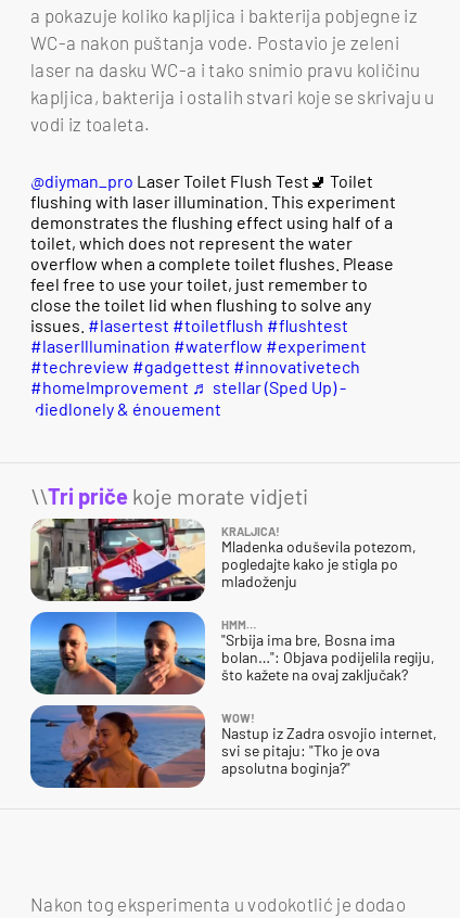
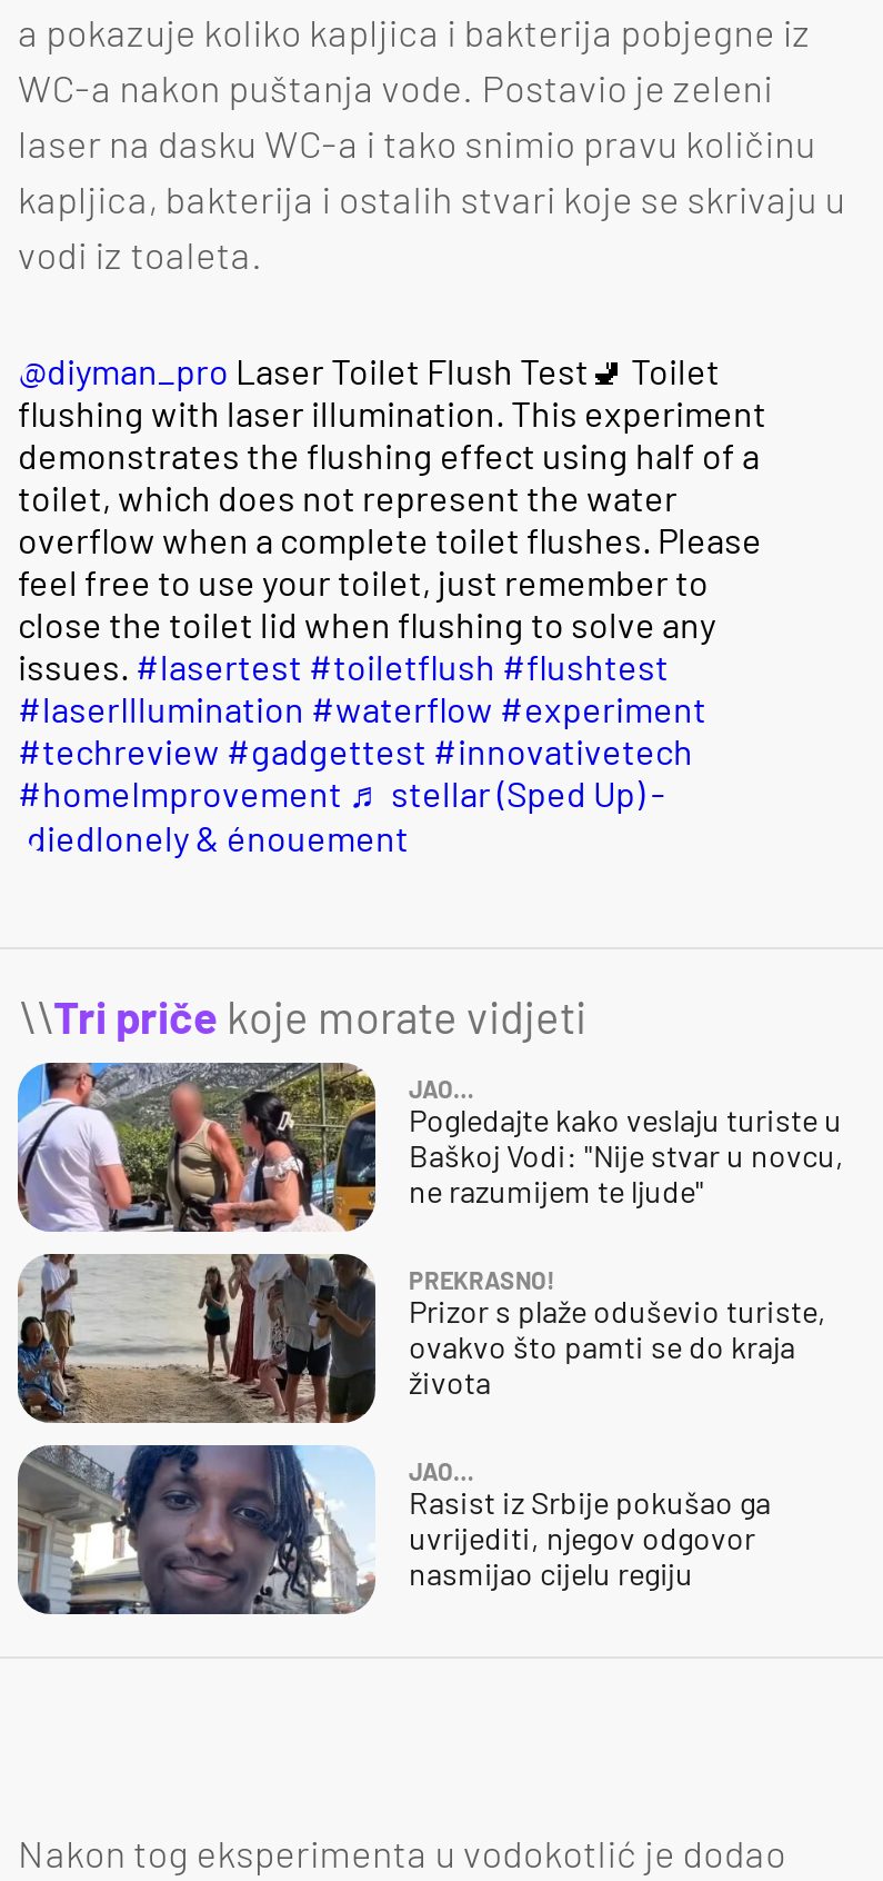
[29,518,417,602] [image] | KRALJICA! | Mladenka oduševila potezom, | pogledajte kako je stigla po | mladoženju -> [16,1061,844,1234] [image] | JAO… | Pogledajte kako veslaju turiste u | Baškoj Vodi: "Nije stvar u novcu, | ne razumijem te ljude"
[29,611,435,696] [image] | HMM… | "Srbija ima bre, Bosna ima | bolan…": Objava podijelila regiju, | što kažete na ovaj zaključak? -> [16,1252,826,1425] [image] | PREKRASNO! | Prizor s plaže oduševio turiste, | ovakvo što pamti se do kraja | života
[29,704,437,789] [image] | WOW! | Nastup iz Zadra osvojio internet, | svi se pitaju: "Tko je ova | apsolutna boginja?" -> [16,1443,771,1616] [image] | JAO… | Rasist iz Srbije pokušao ga | uvrijediti, njegov odgovor | nasmijao cijelu regiju

